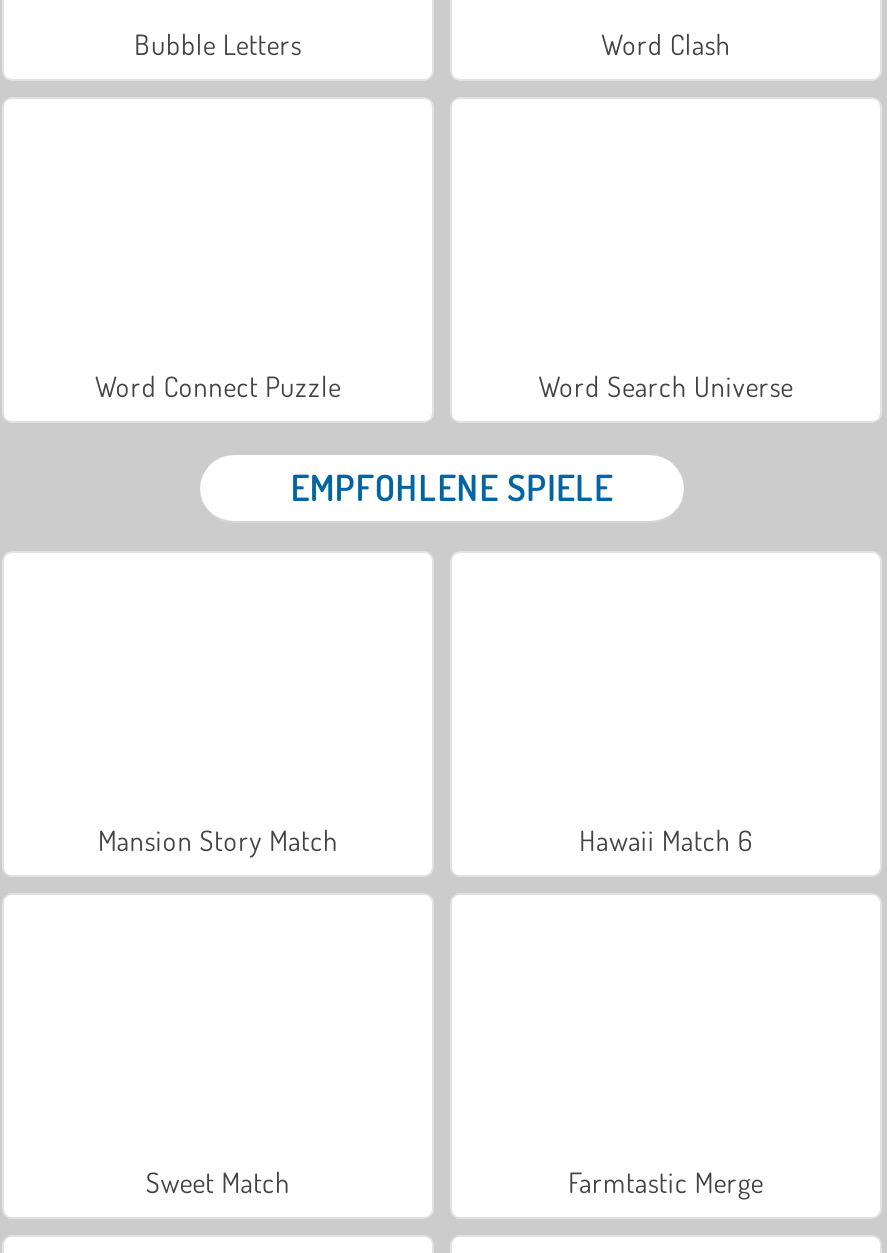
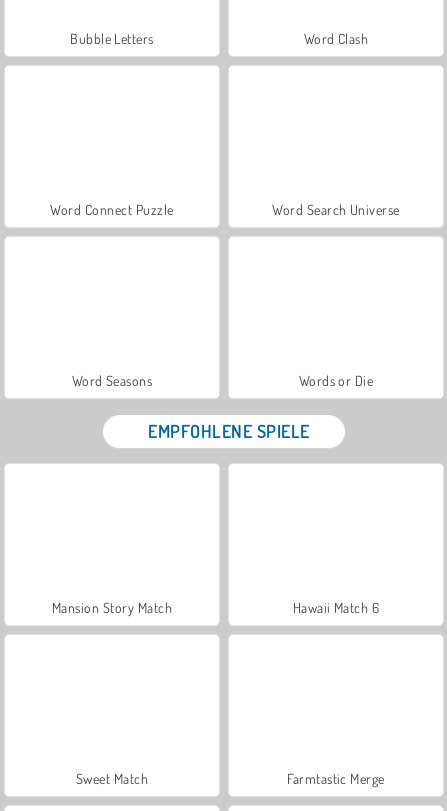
none -> [72,372,373,389] Word Seasons | Words or Die

